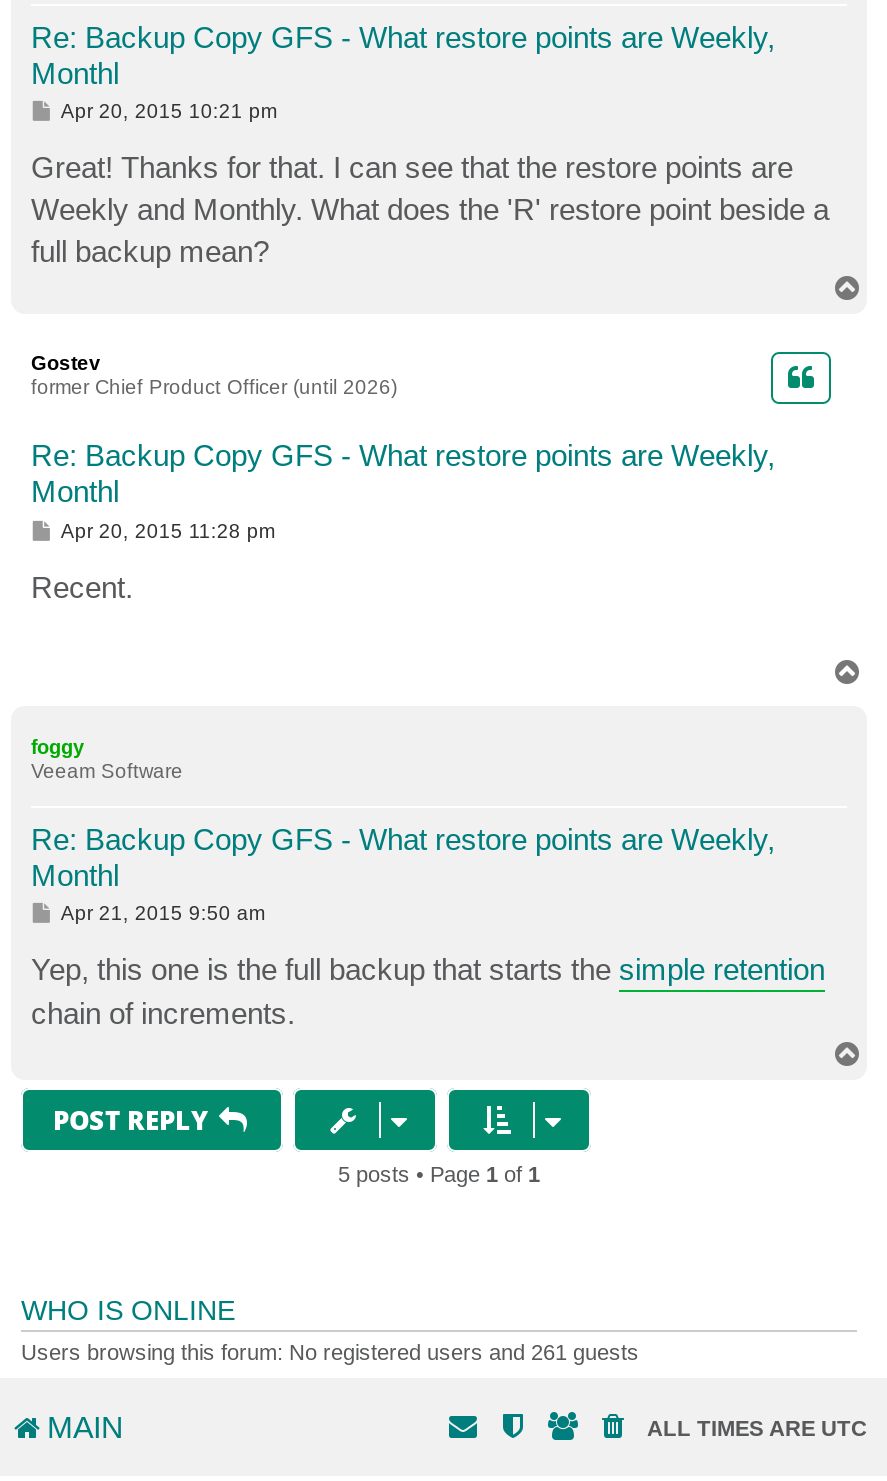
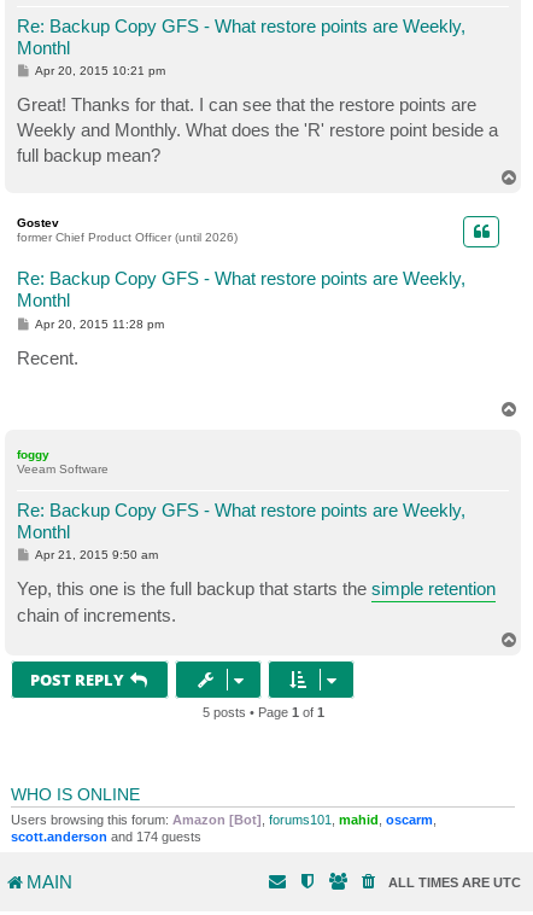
[21,1340,639,1364] Users browsing this forum: No registered users and 261 guests -> [11,813,437,844] Users browsing this forum: Amazon [Bot], forums101, mahid, oscarm, | scott.anderson and 174 guests

